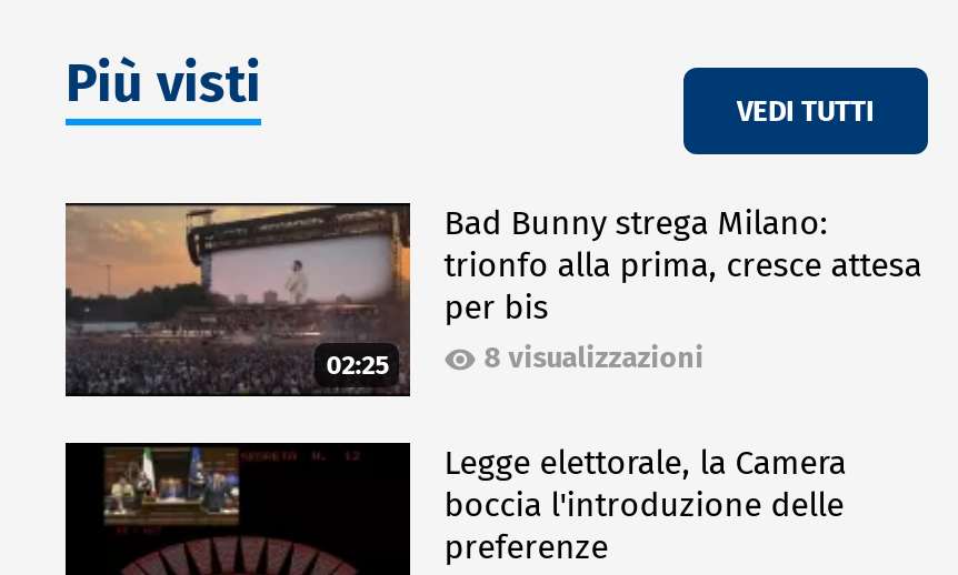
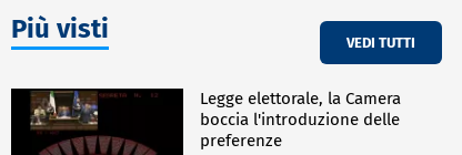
[63,203,412,399] [image] | 02:25 -> none
[444,204,922,375] Bad Bunny strega Milano: | trionfo alla prima, cresce attesa | per bis | 8 visualizzazioni -> none

